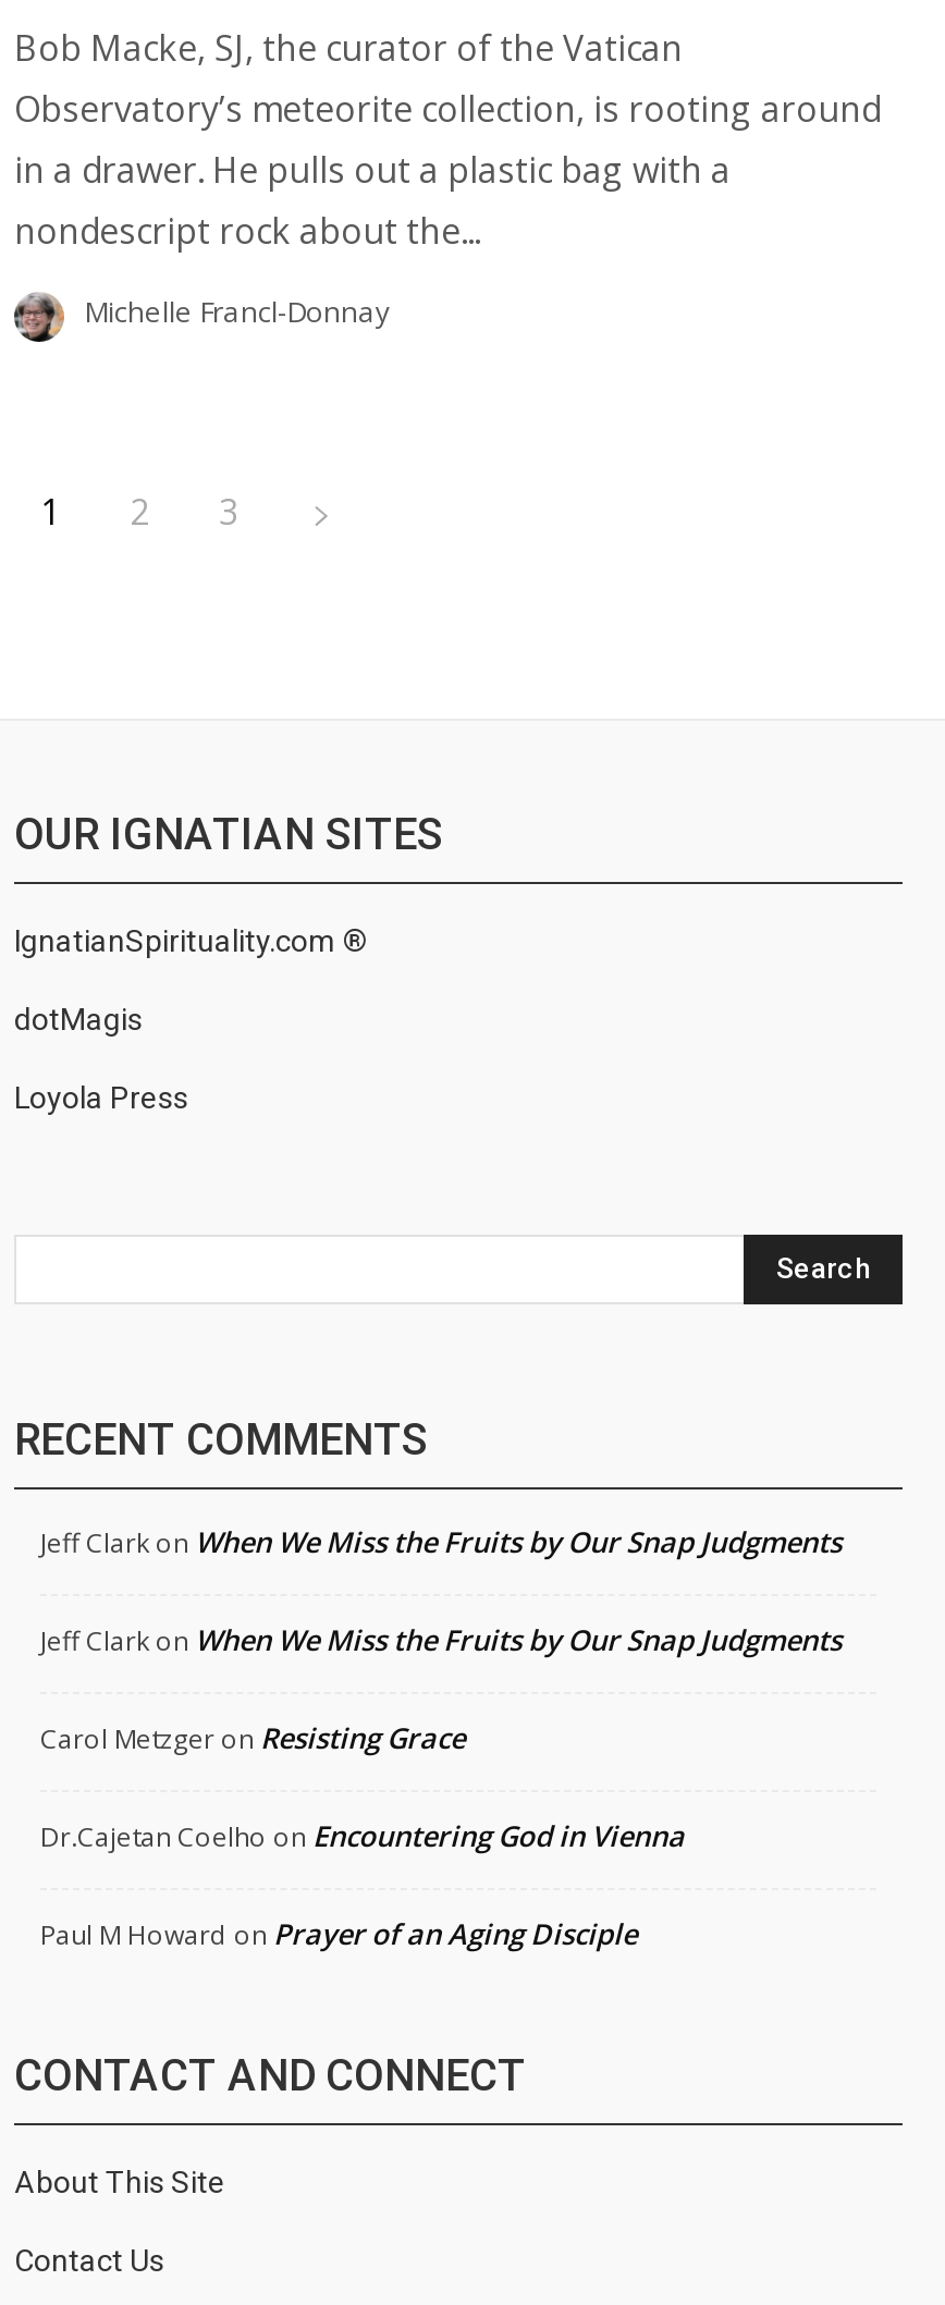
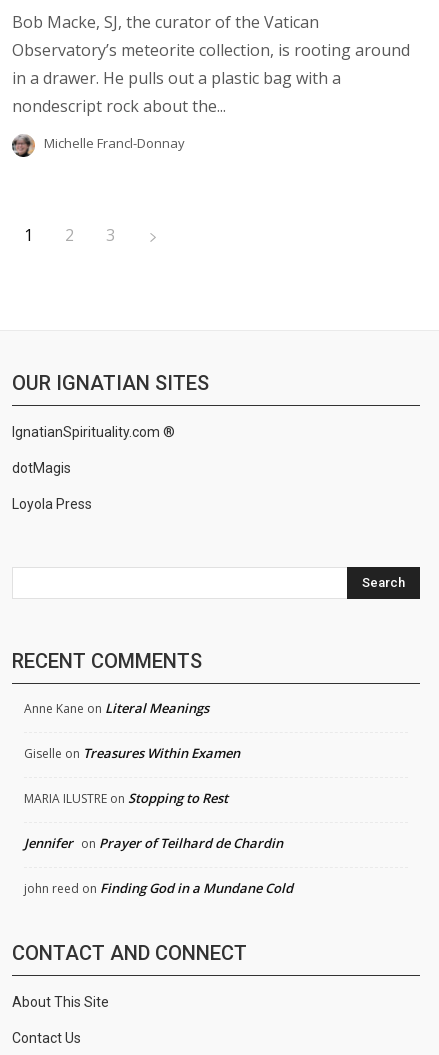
[40,1522,842,1562] Jeff Clark on When We Miss the Fruits by Our Snap Judgments -> [24,699,209,717] Anne Kane on Literal Meanings
[40,1620,842,1660] Jeff Clark on When We Miss the Fruits by Our Snap Judgments -> [24,744,240,762] Giselle on Treasures Within Examen
[40,1718,465,1758] Carol Metzger on Resisting Grace -> [24,789,228,807] MARIA ILUSTRE on Stopping to Rest
[40,1816,685,1856] Dr.Cajetan Coelho on Encountering God in Vienna -> [24,834,283,852] Jennifer on Prayer of Teilhard de Chardin
[40,1914,637,1954] Paul M Howard on Prayer of an Aging Disciple -> [24,879,293,897] john reed on Finding God in a Mundane Cold

